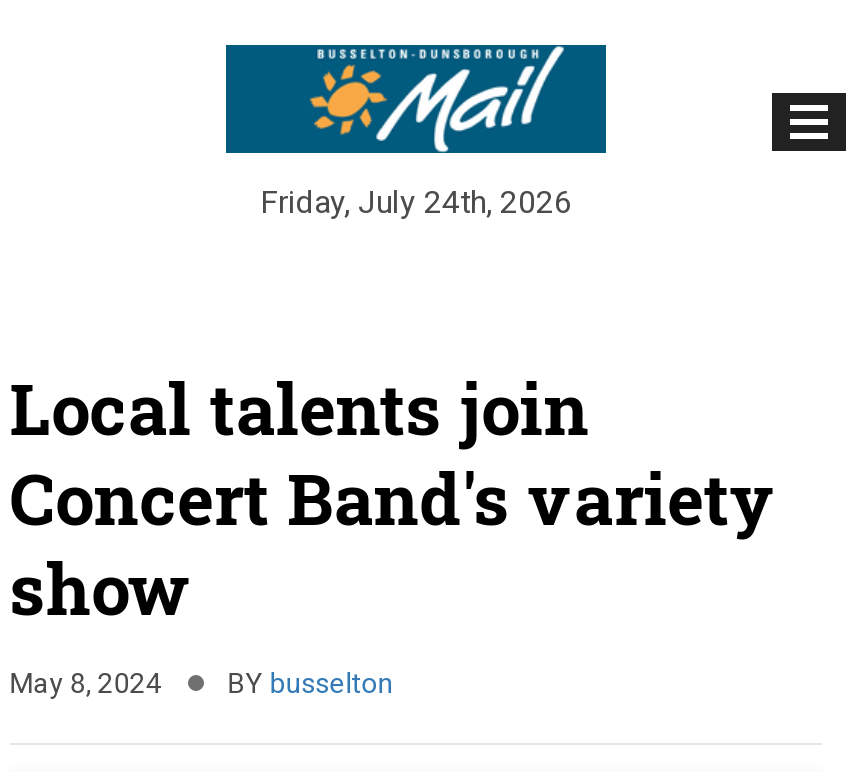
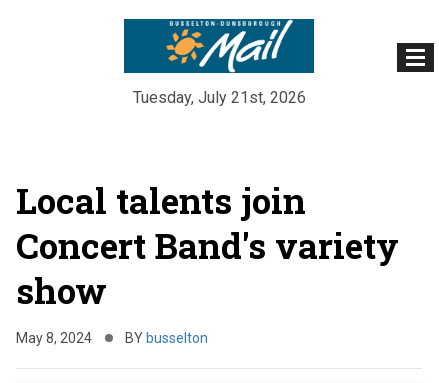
[260,183,572,221] Friday, July 24th, 2026 -> [132,88,305,107] Tuesday, July 21st, 2026

